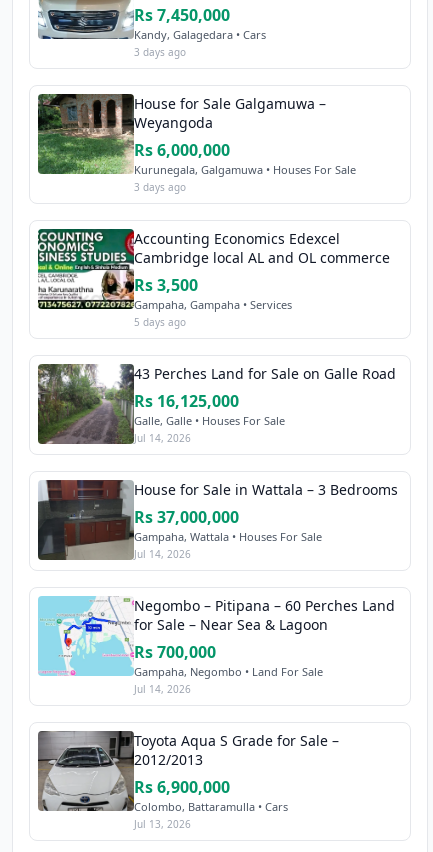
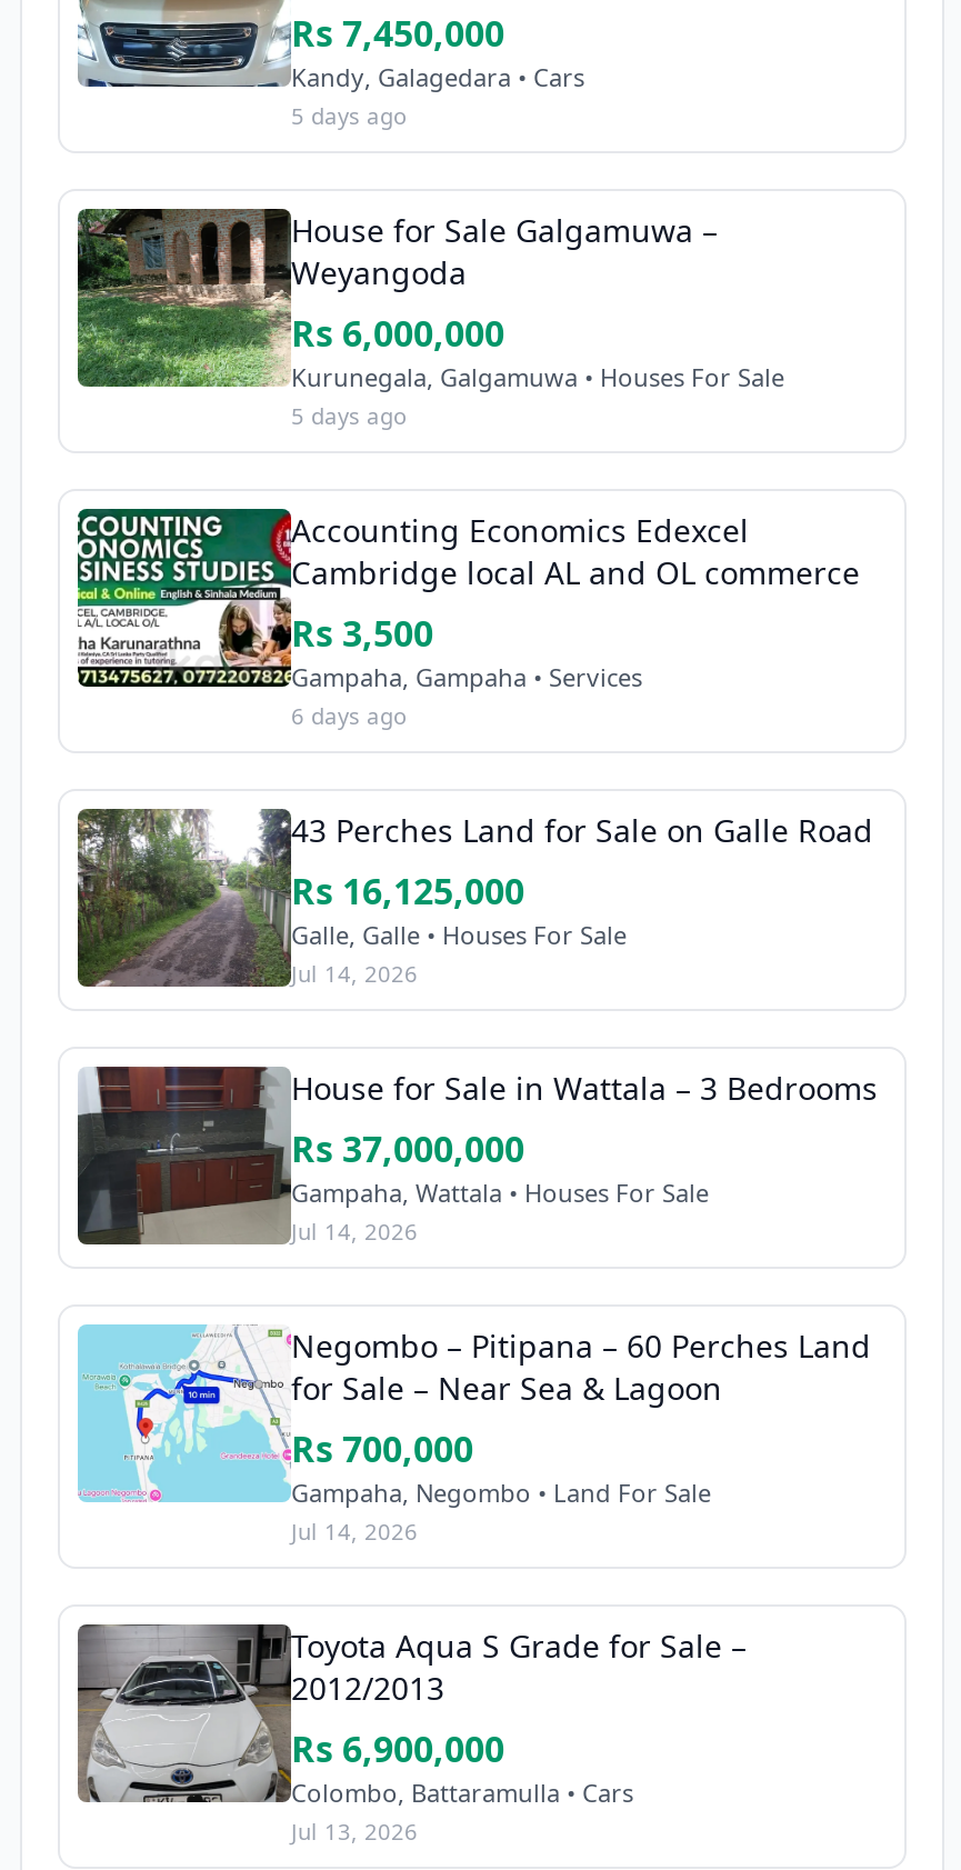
[134,45,186,59] 3 days ago -> [291,100,407,131] 5 days ago
[134,180,186,194] 3 days ago -> [291,400,407,431] 5 days ago
[134,315,186,329] 5 days ago -> [291,700,407,731] 6 days ago

